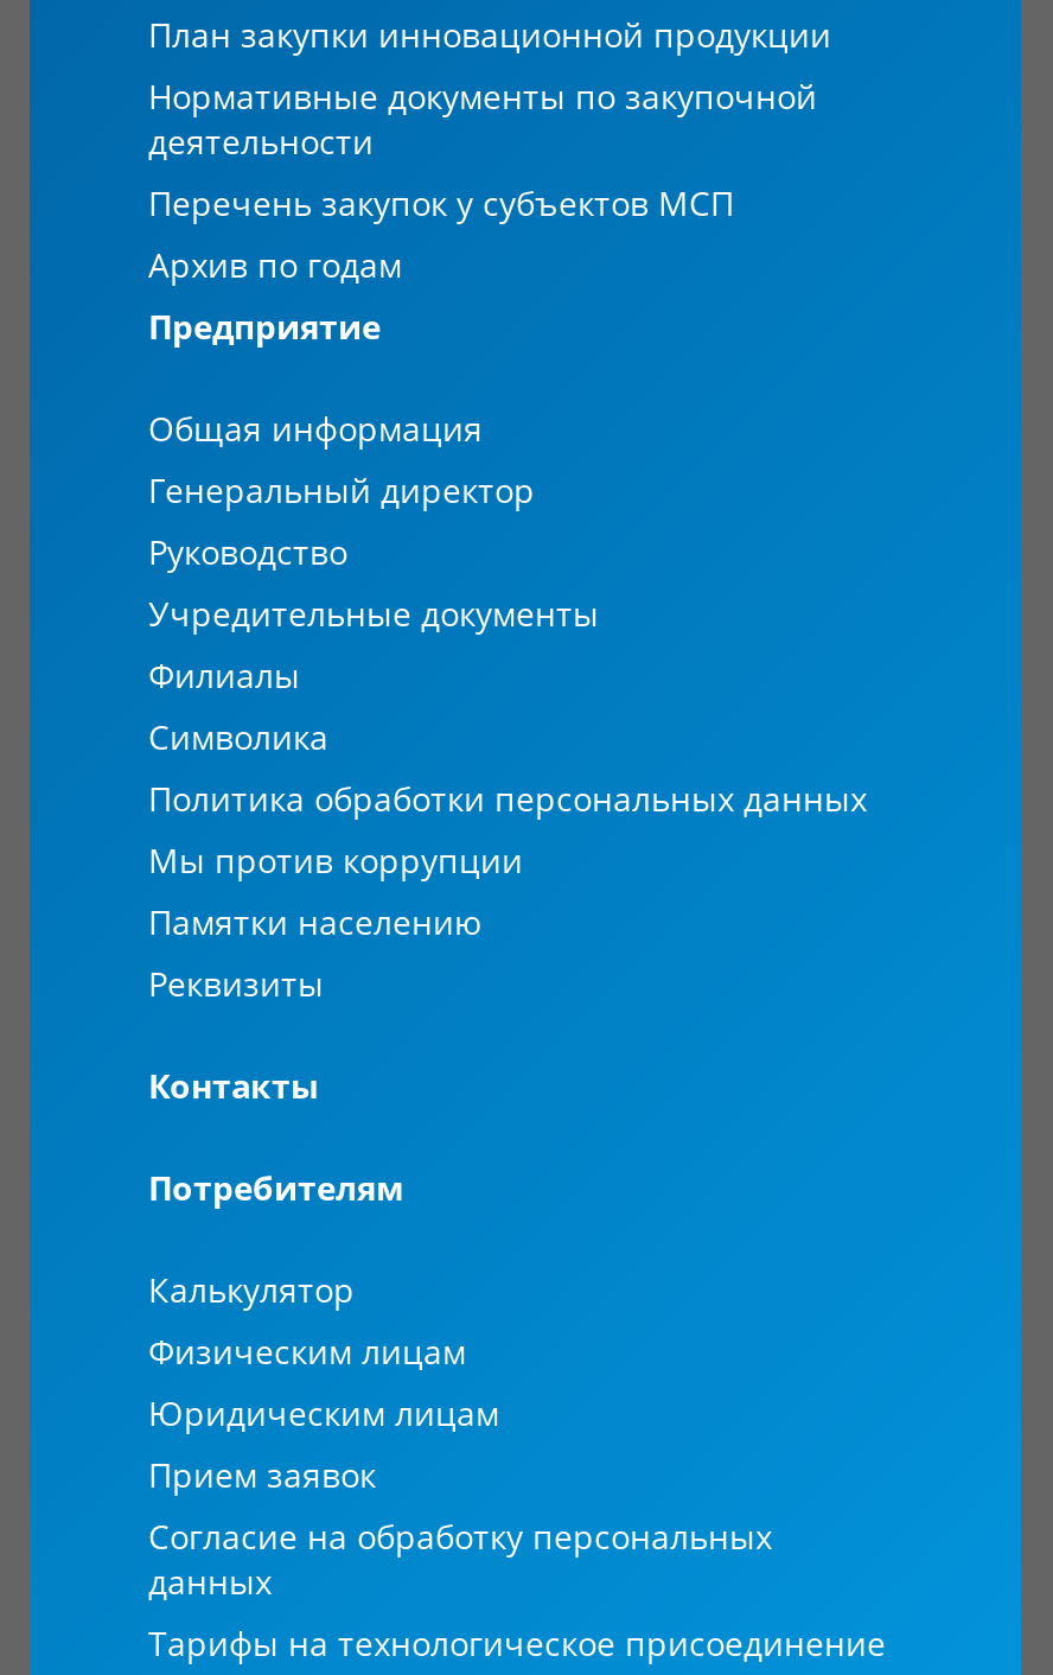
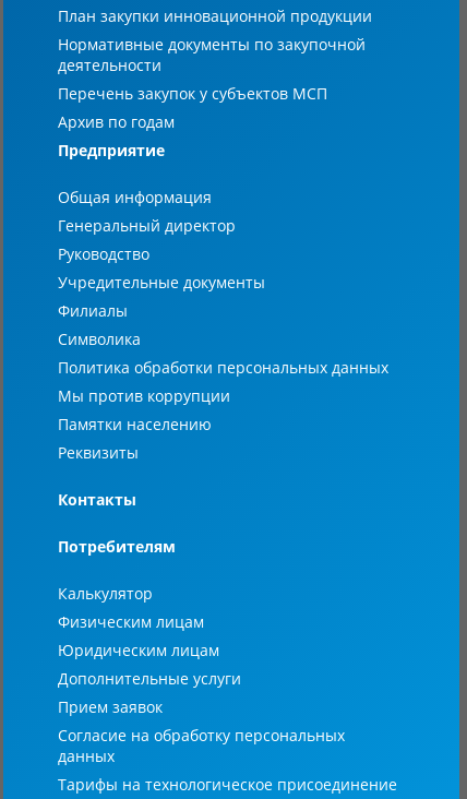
none -> [58,668,241,689] Дополнительные услуги

